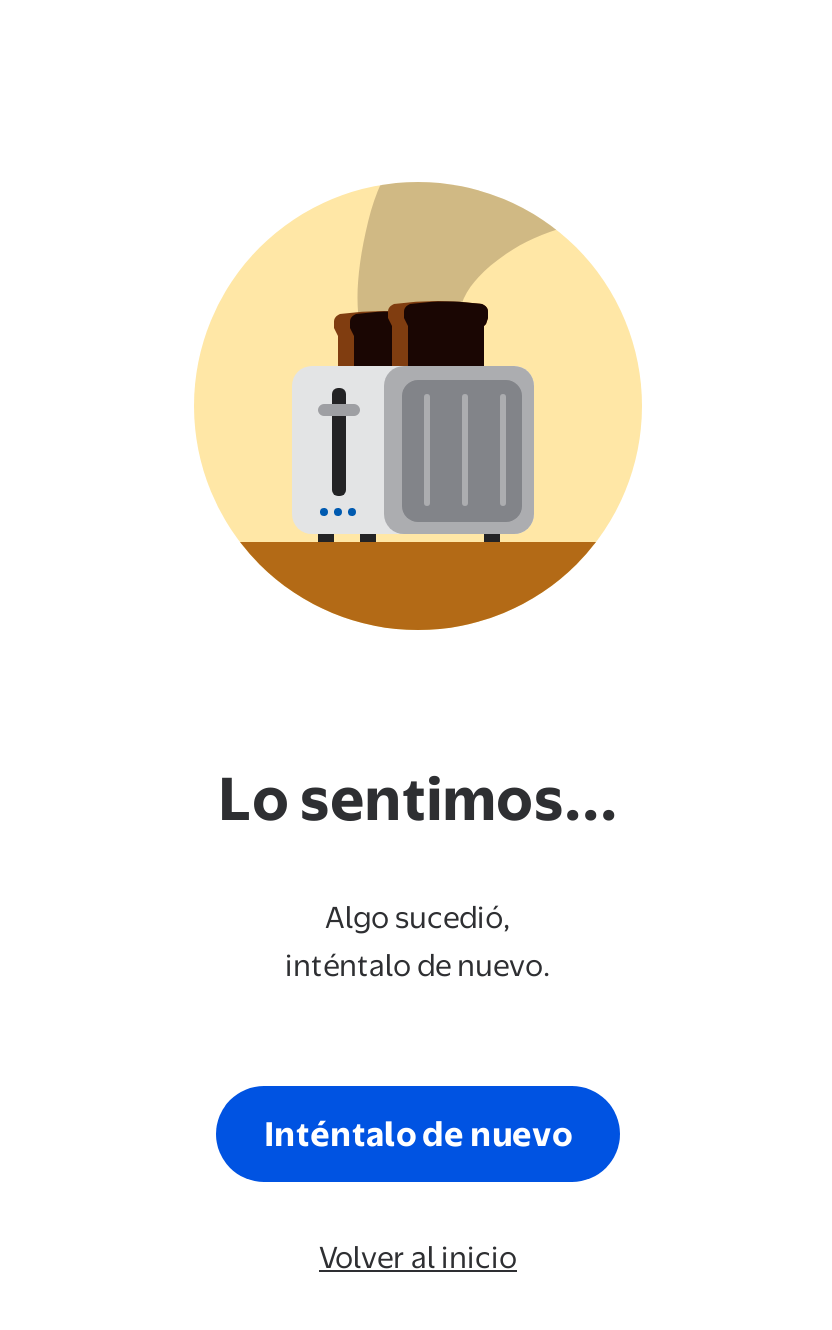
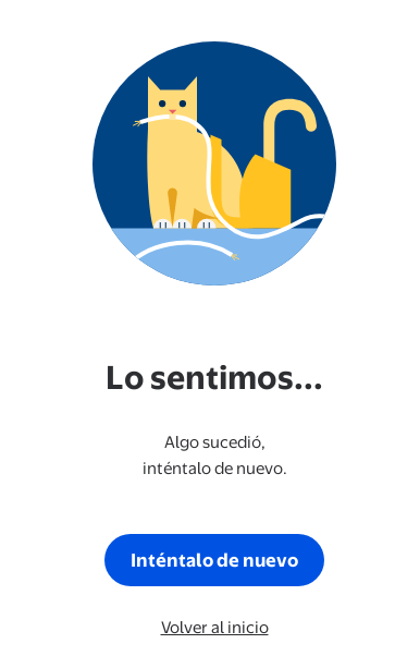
[194,182,642,632] [image] -> [91,40,337,287] [image]

